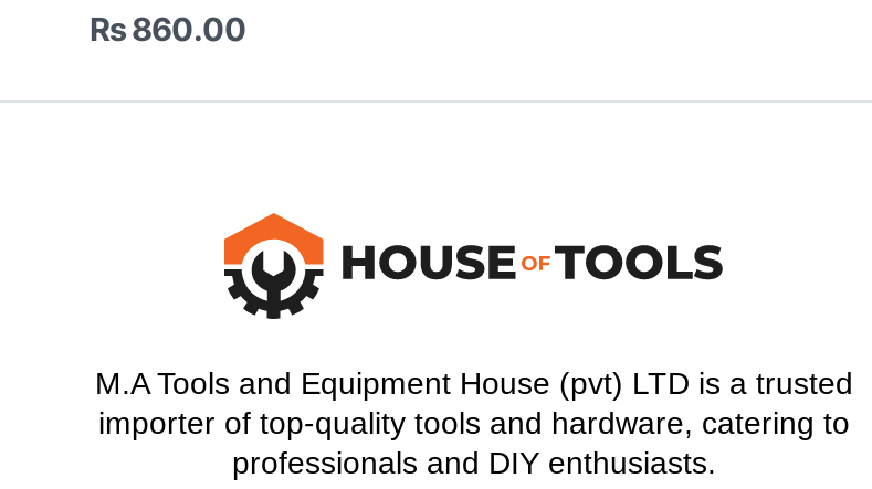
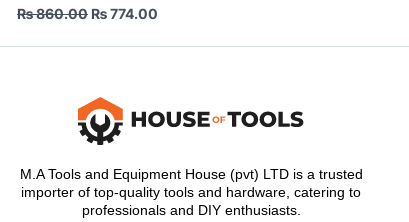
none -> [91,5,158,22] ₨ 774.00

